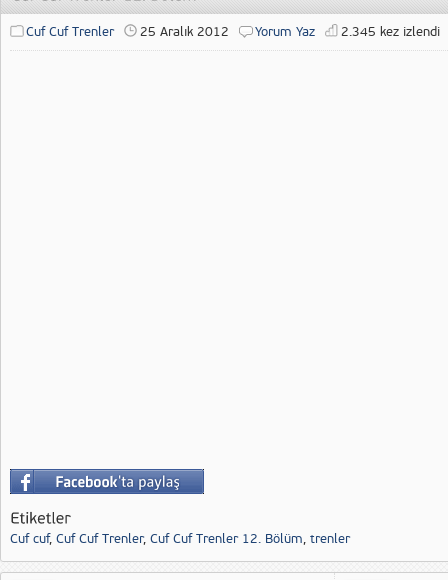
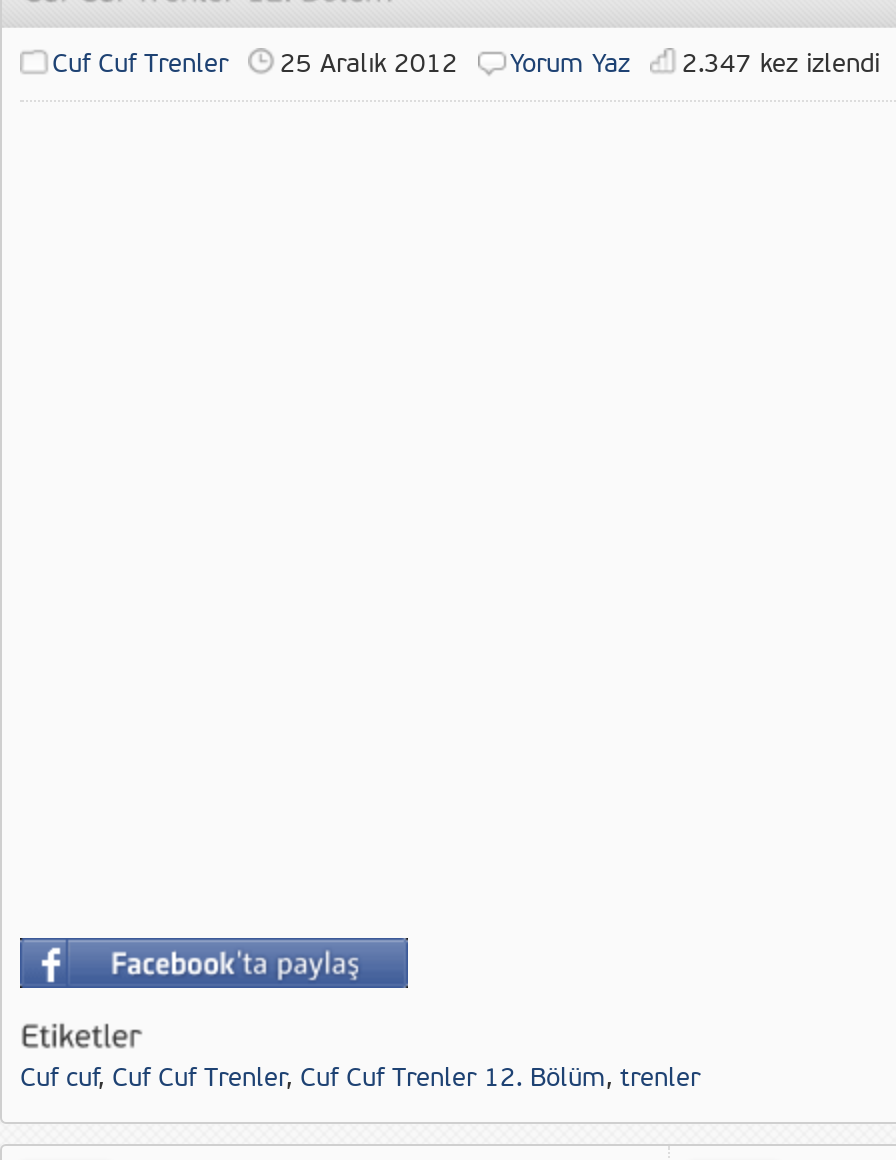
[26,24,440,40] Cuf Cuf Trenler 25 Aralık 2012 Yorum Yaz 2.345 kez izlendi -> [52,48,880,80] Cuf Cuf Trenler 25 Aralık 2012 Yorum Yaz 2.347 kez izlendi

